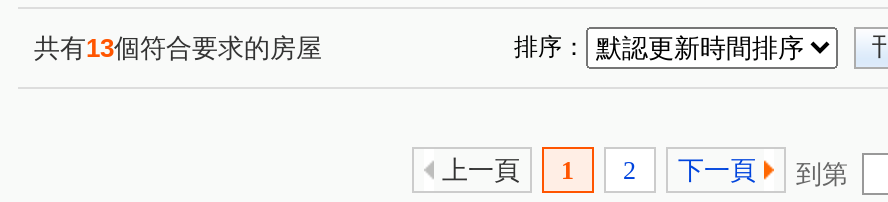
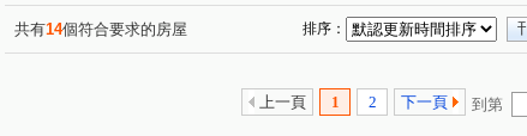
[34,33,322,63] 共有13個符合要求的房屋 -> [14,20,187,38] 共有14個符合要求的房屋

